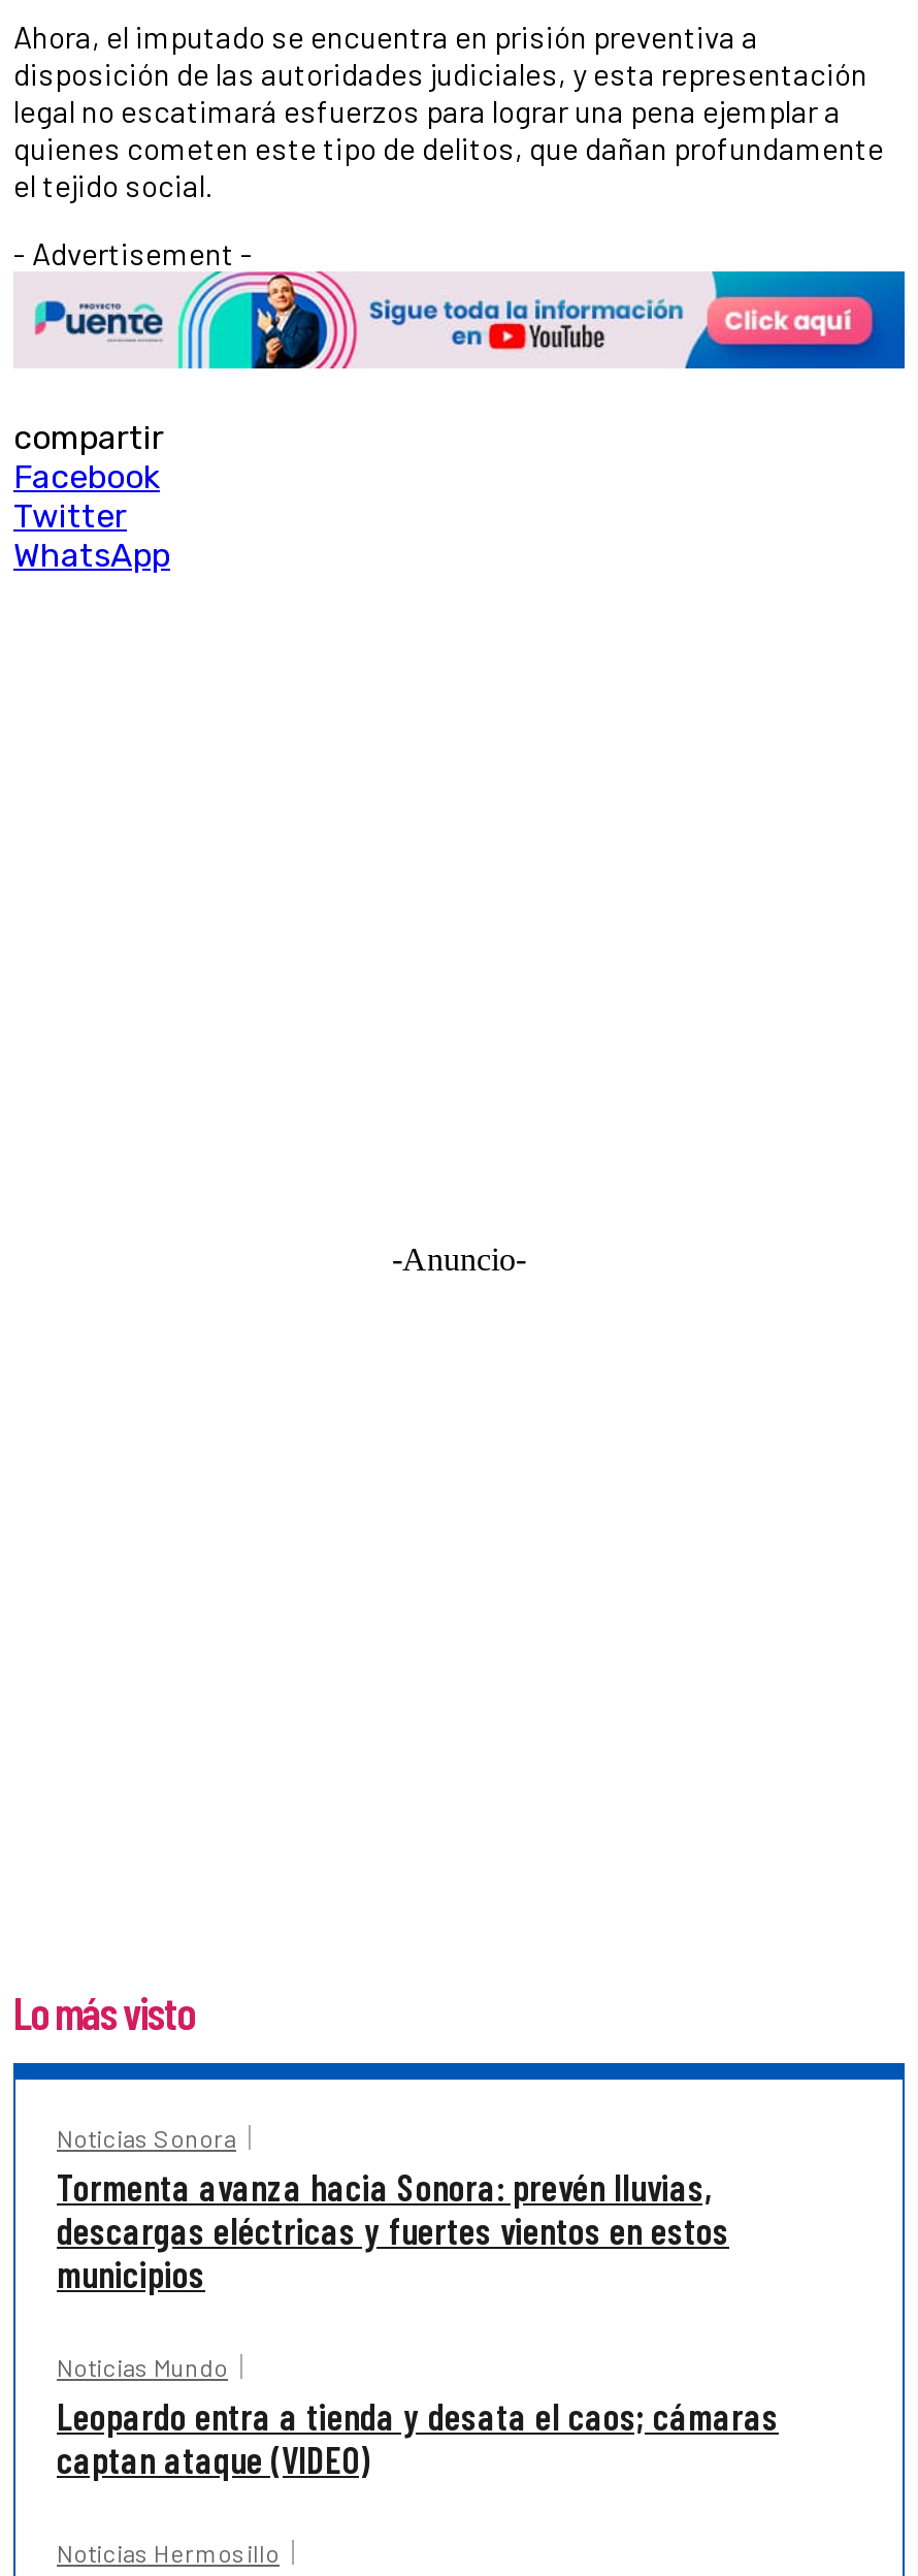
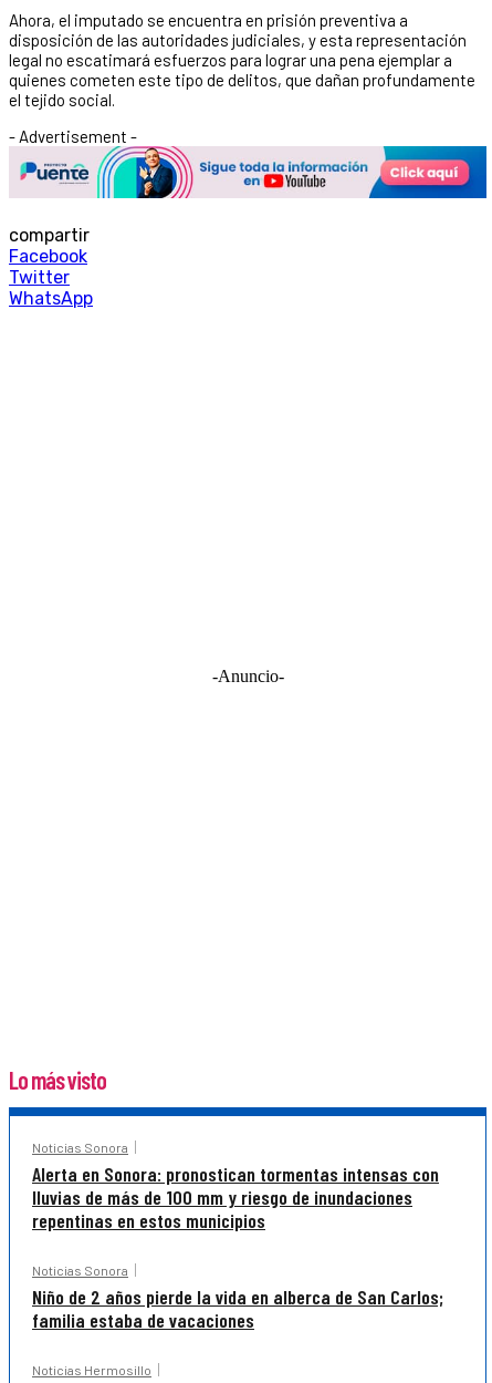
[57,2164,729,2297] Tormenta avanza hacia Sonora: prevén lluvias, | descargas eléctricas y fuertes vientos en estos | municipios -> [32,1162,439,1233] Alerta en Sonora: pronostican tormentas intensas con | lluvias de más de 100 mm y riesgo de inundaciones | repentinas en estos municipios
[57,2352,779,2482] Noticias Mundo | Leopardo entra a tienda y desata el caos; cámaras | captan ataque (VIDEO) -> [32,1262,443,1332] Noticias Sonora | Niño de 2 años pierde la vida en alberca de San Carlos; | familia estaba de vacaciones

